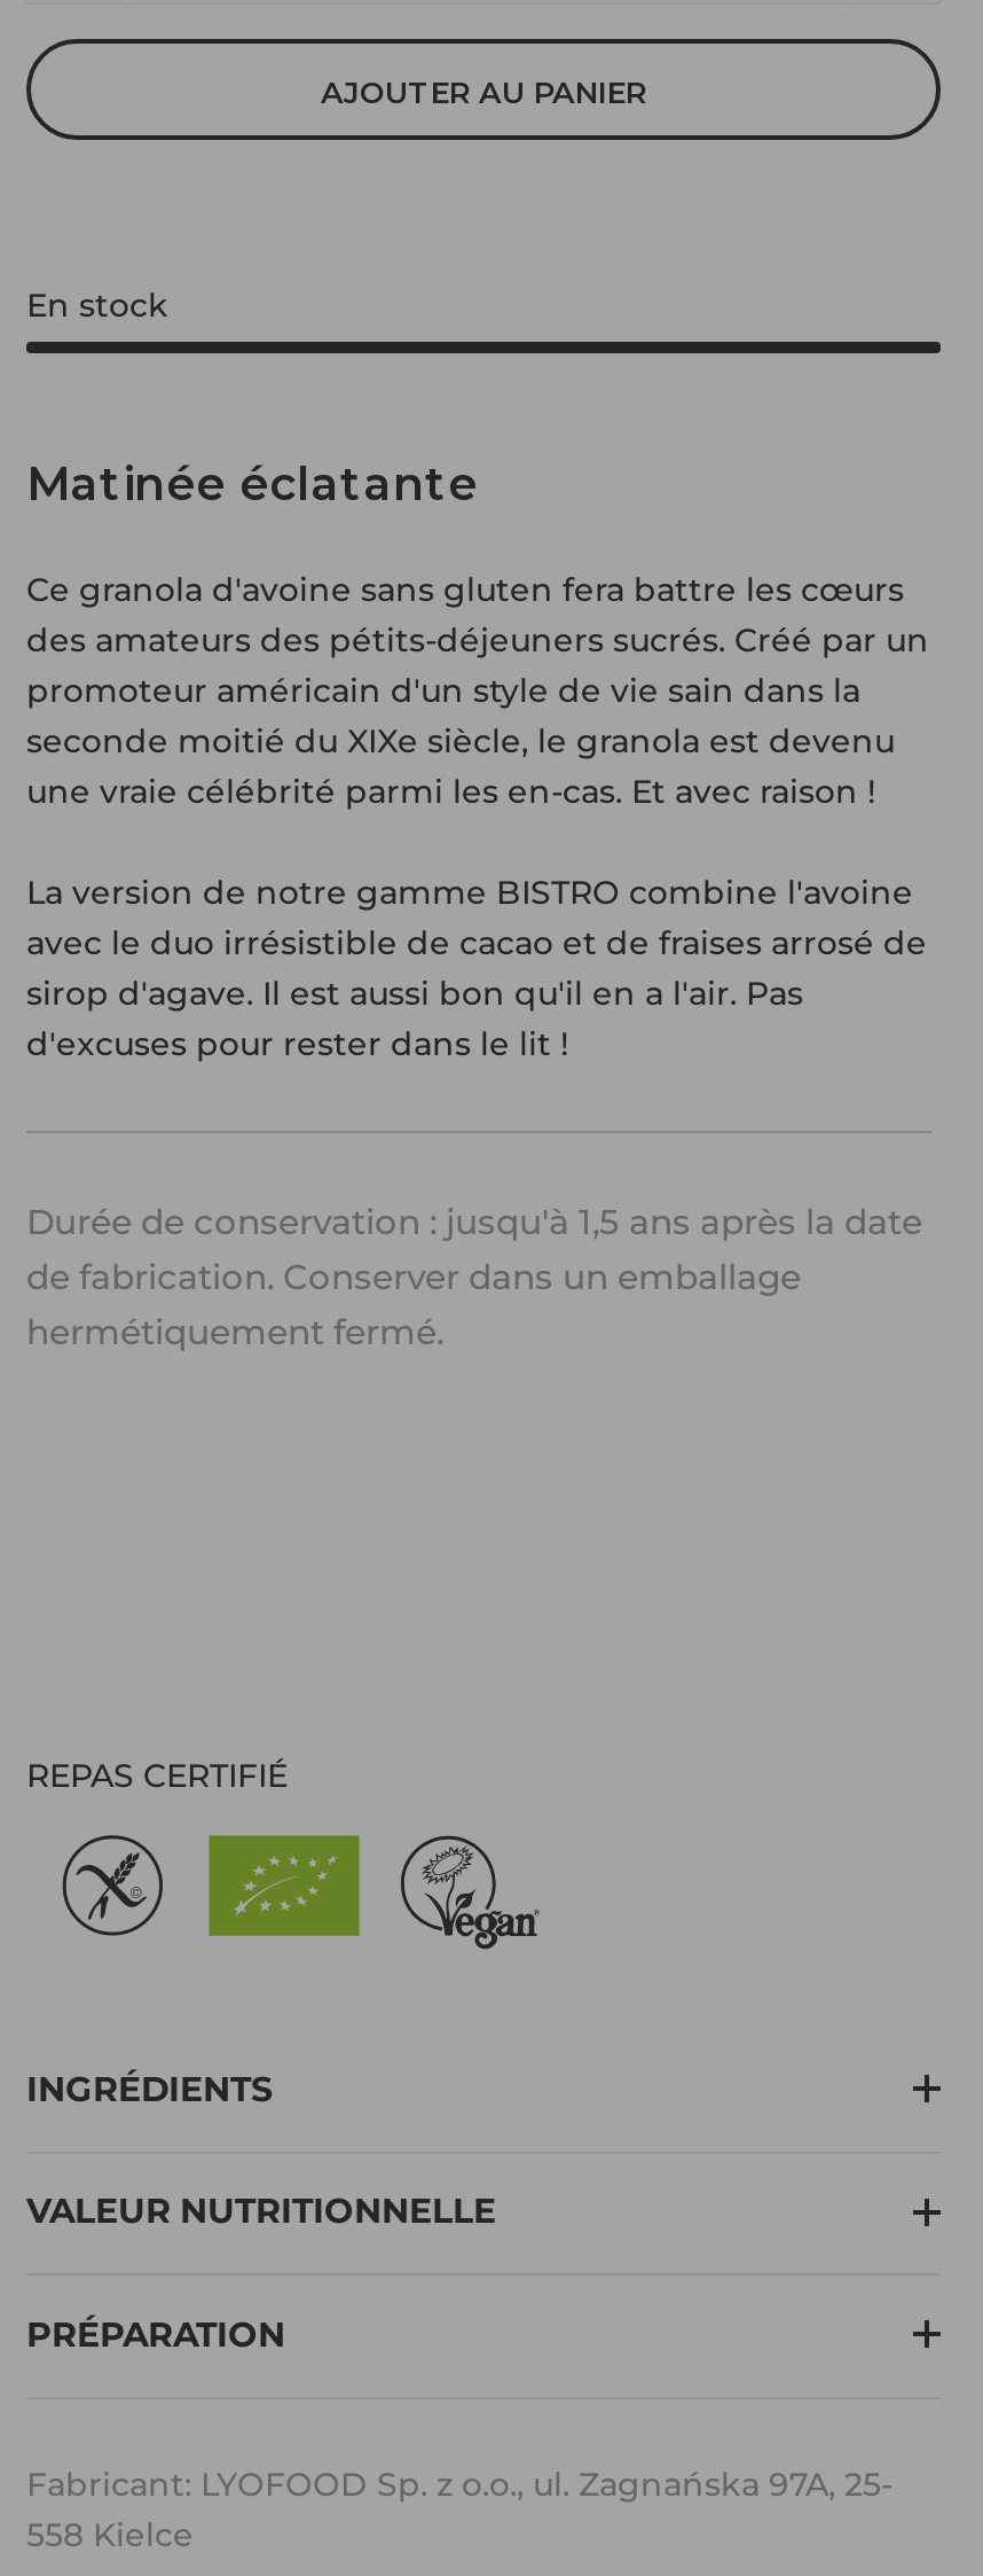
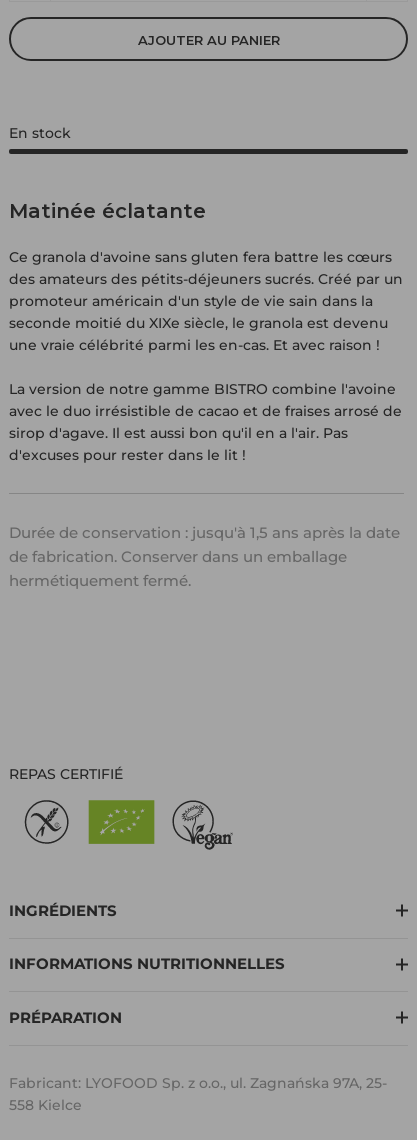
[26,2189,496,2233] VALEUR NUTRITIONNELLE -> [9,954,285,973] INFORMATIONS NUTRITIONNELLES

